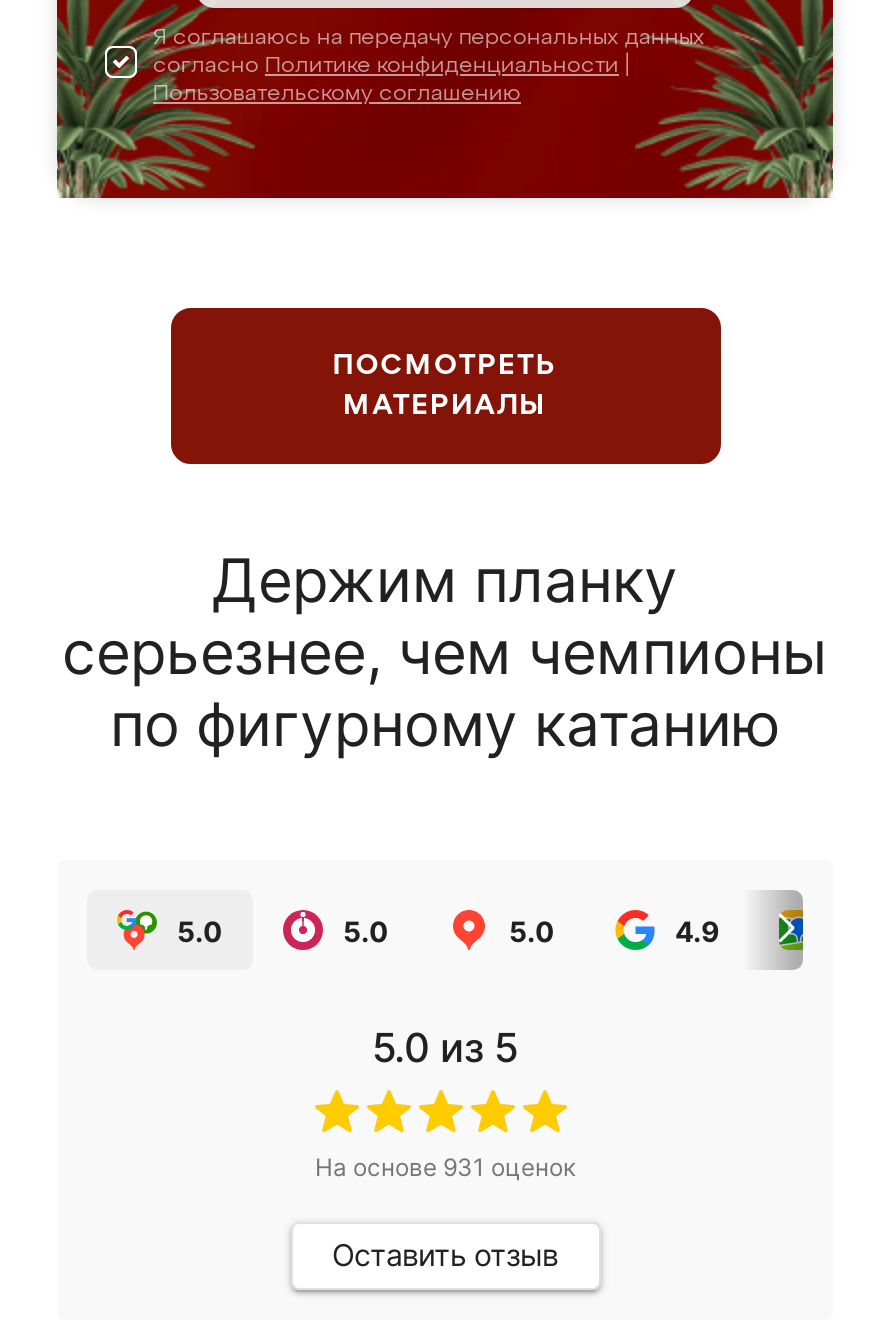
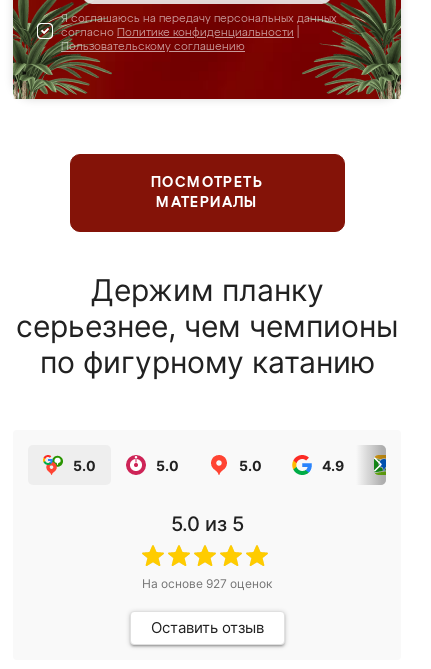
[315,1152,575,1182] На основе 931 оценок -> [142,576,272,591] На основе 927 оценок

